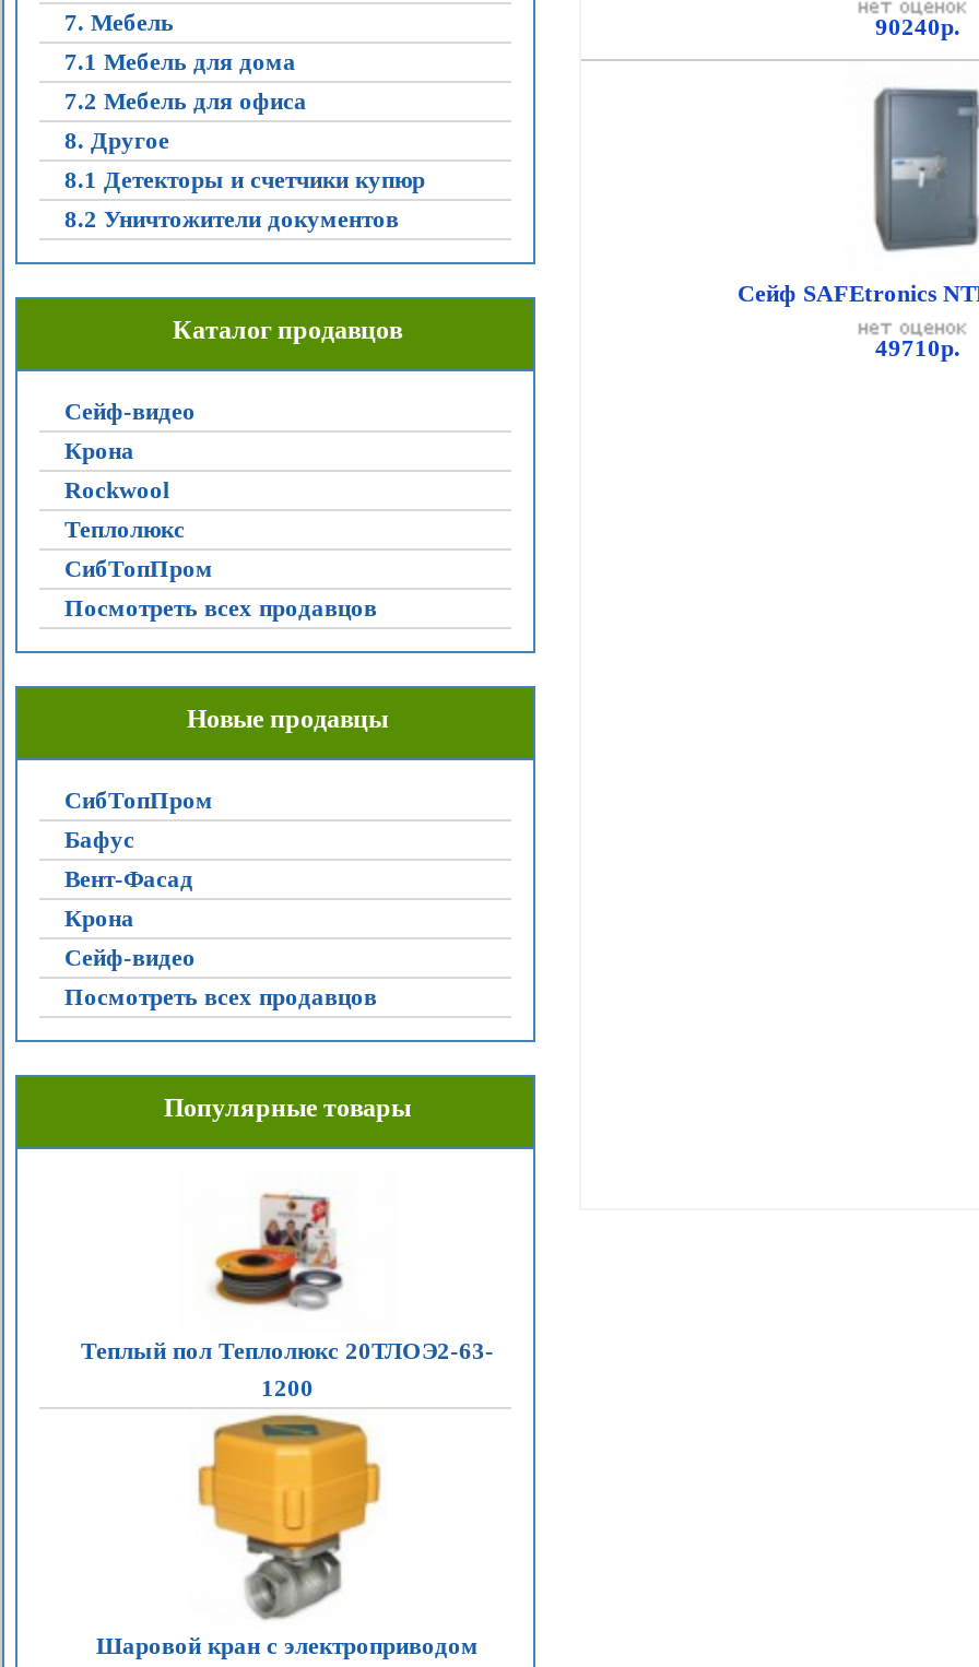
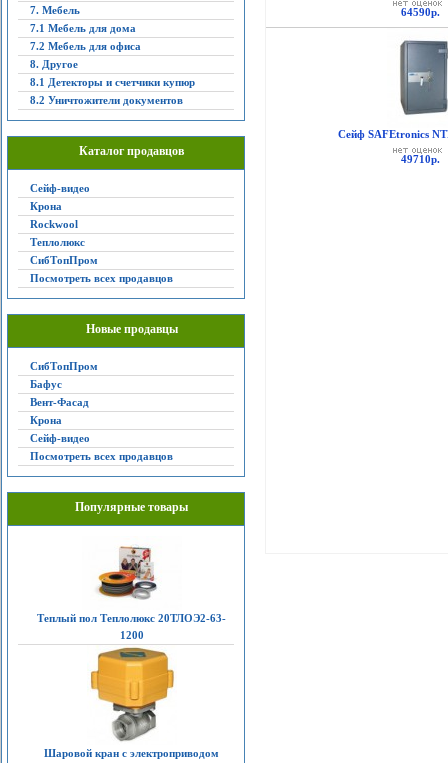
[875,13,960,39] 90240р. -> [400,6,439,18] 64590р.

